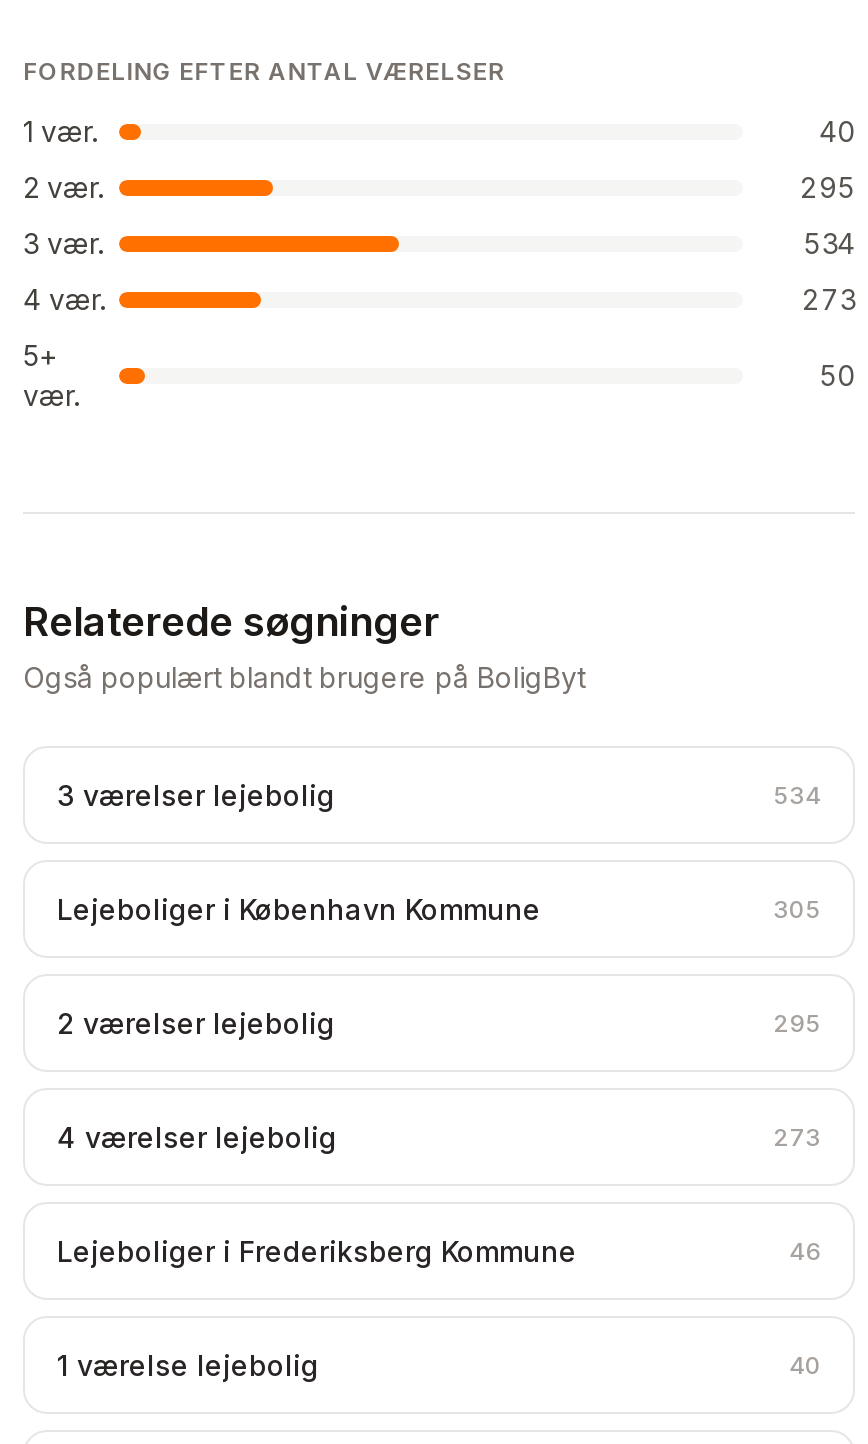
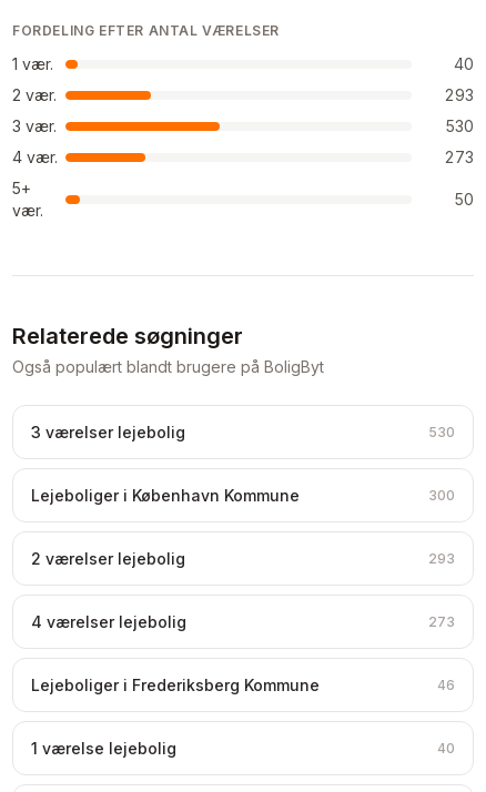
[799,170,855,204] 295 -> [444,85,474,104] 293
[803,226,855,260] 534 -> [445,116,474,135] 530
[773,779,821,809] 534 -> [428,423,455,440] 530
[773,893,821,923] 305 -> [428,486,455,503] 300
[773,1007,821,1037] 295 -> [428,550,455,566] 293

